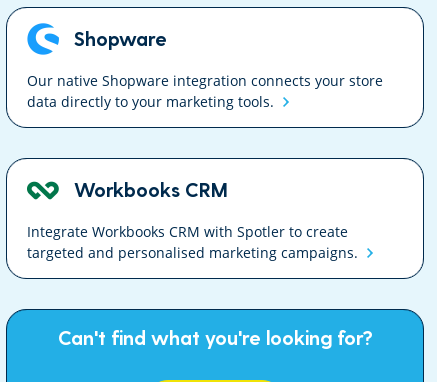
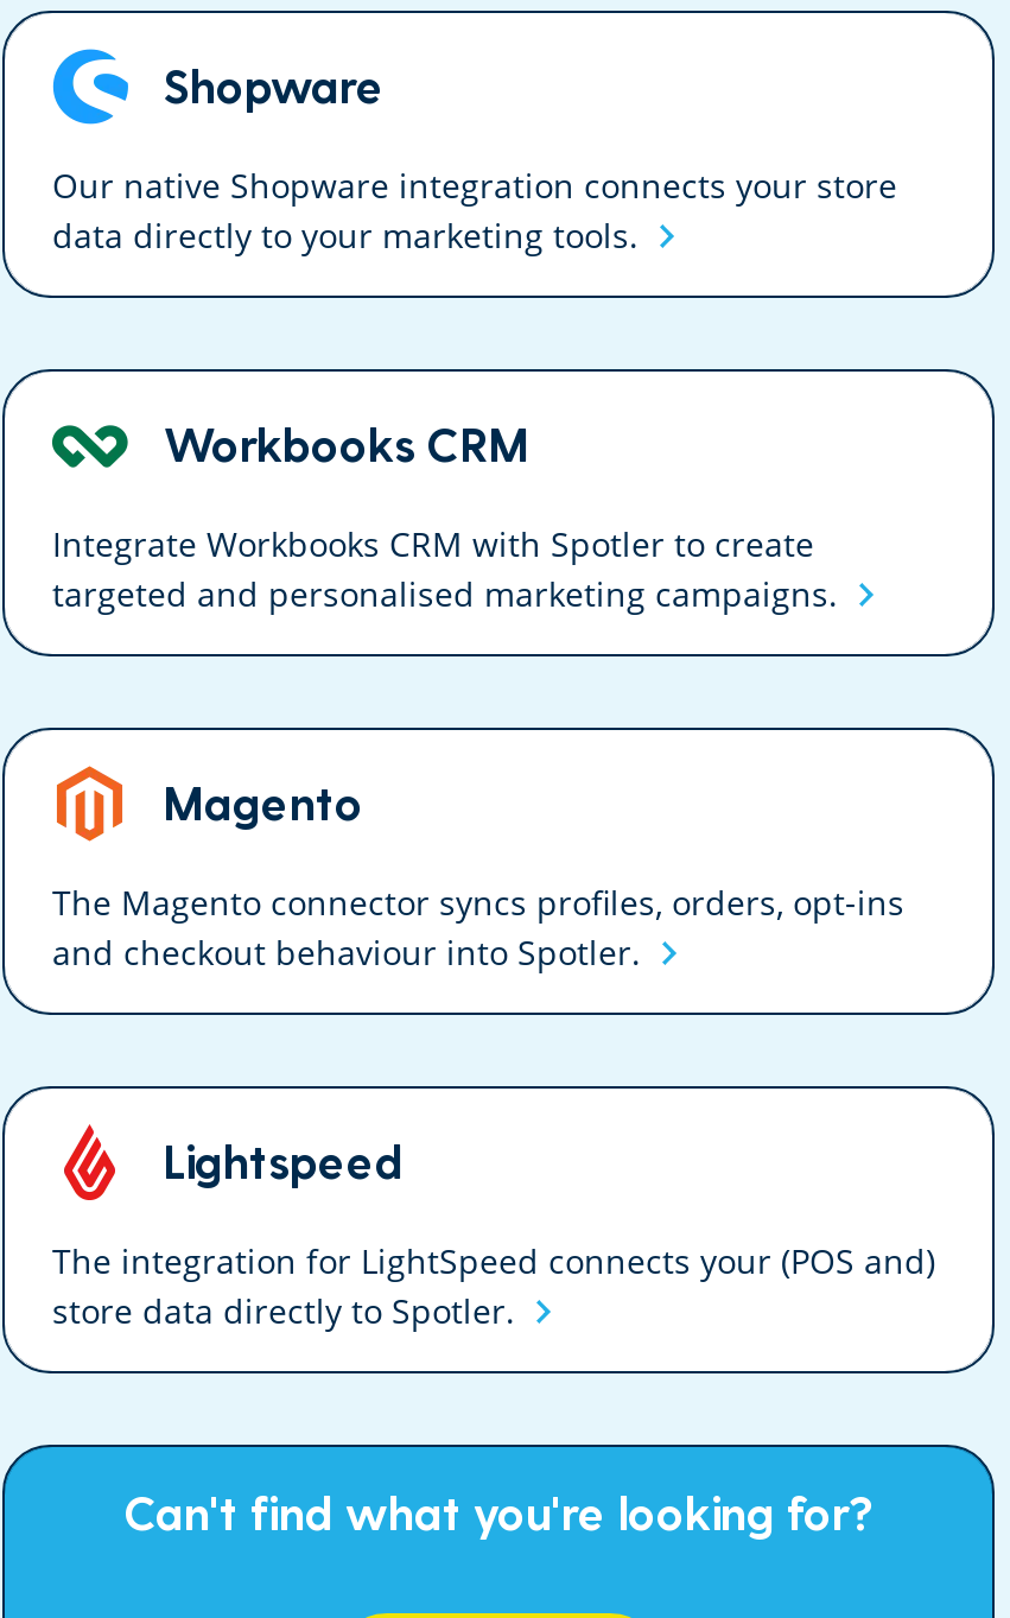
none -> [52,763,904,974] [image] | Magento | The Magento connector syncs profiles, orders, opt-ins | and checkout behaviour into Spotler.
none -> [52,1124,935,1333] [image] | Lightspeed | The integration for LightSpeed connects your (POS and) | store data directly to Spotler.

